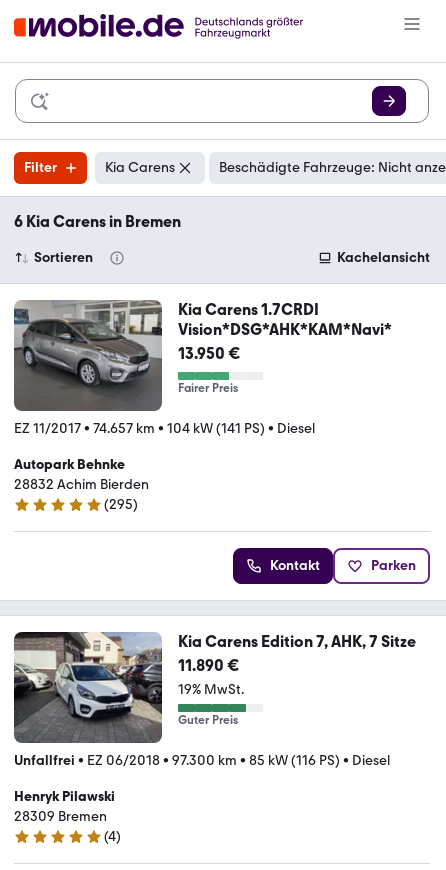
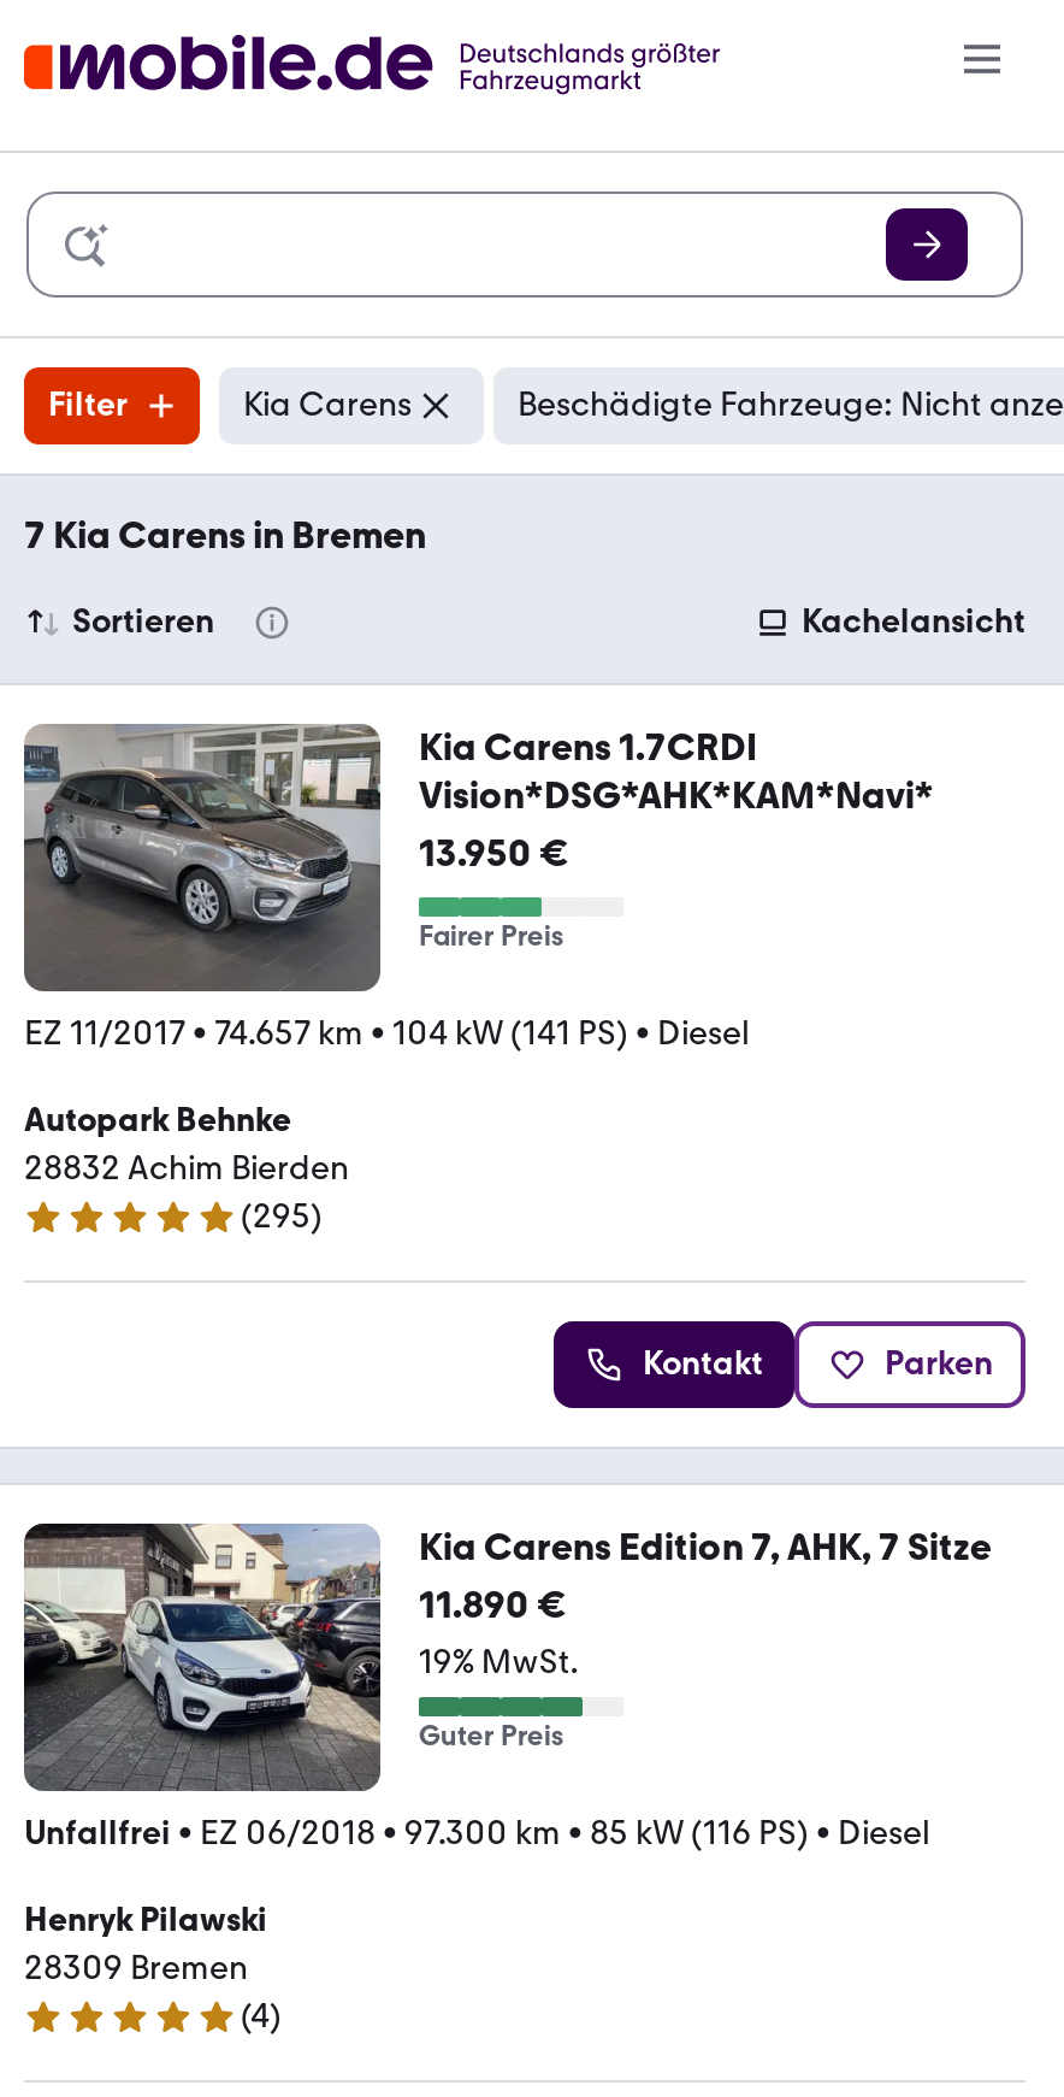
[14,212,181,231] 6 Kia Carens in Bremen -> [24,512,426,558] 7 Kia Carens in Bremen

